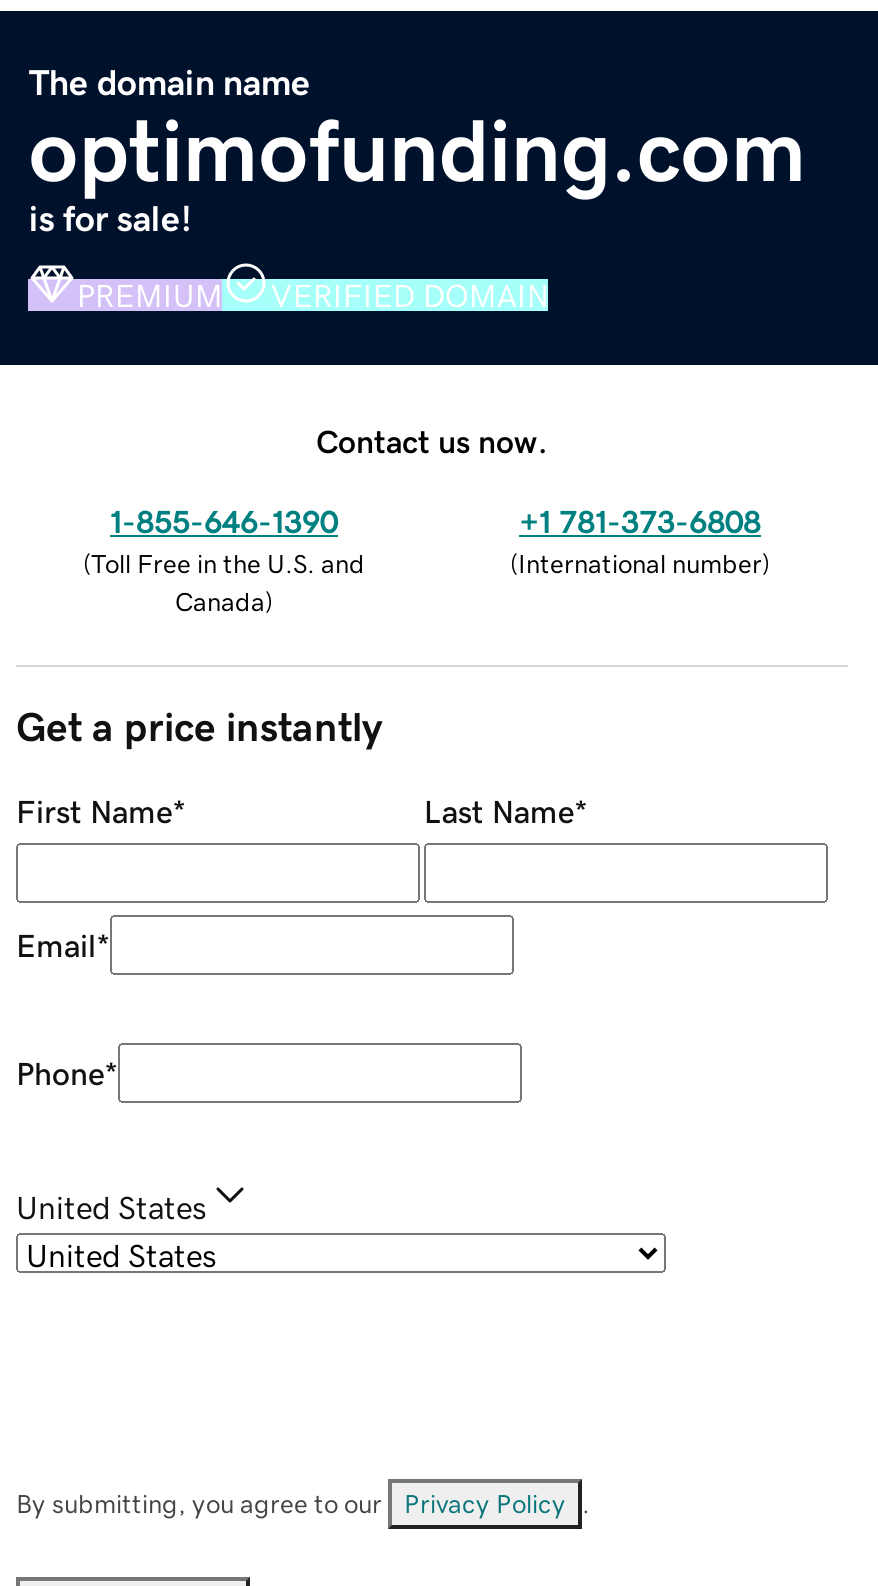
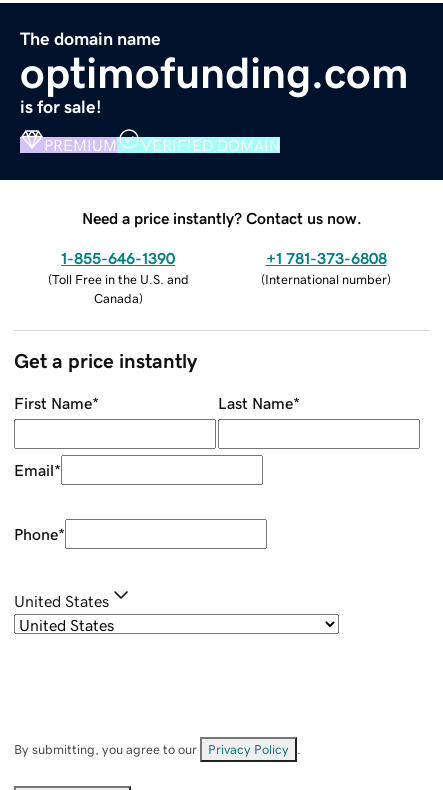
[316,424,548,456] Contact us now. -> [82,210,362,226] Need a price instantly? Contact us now.

